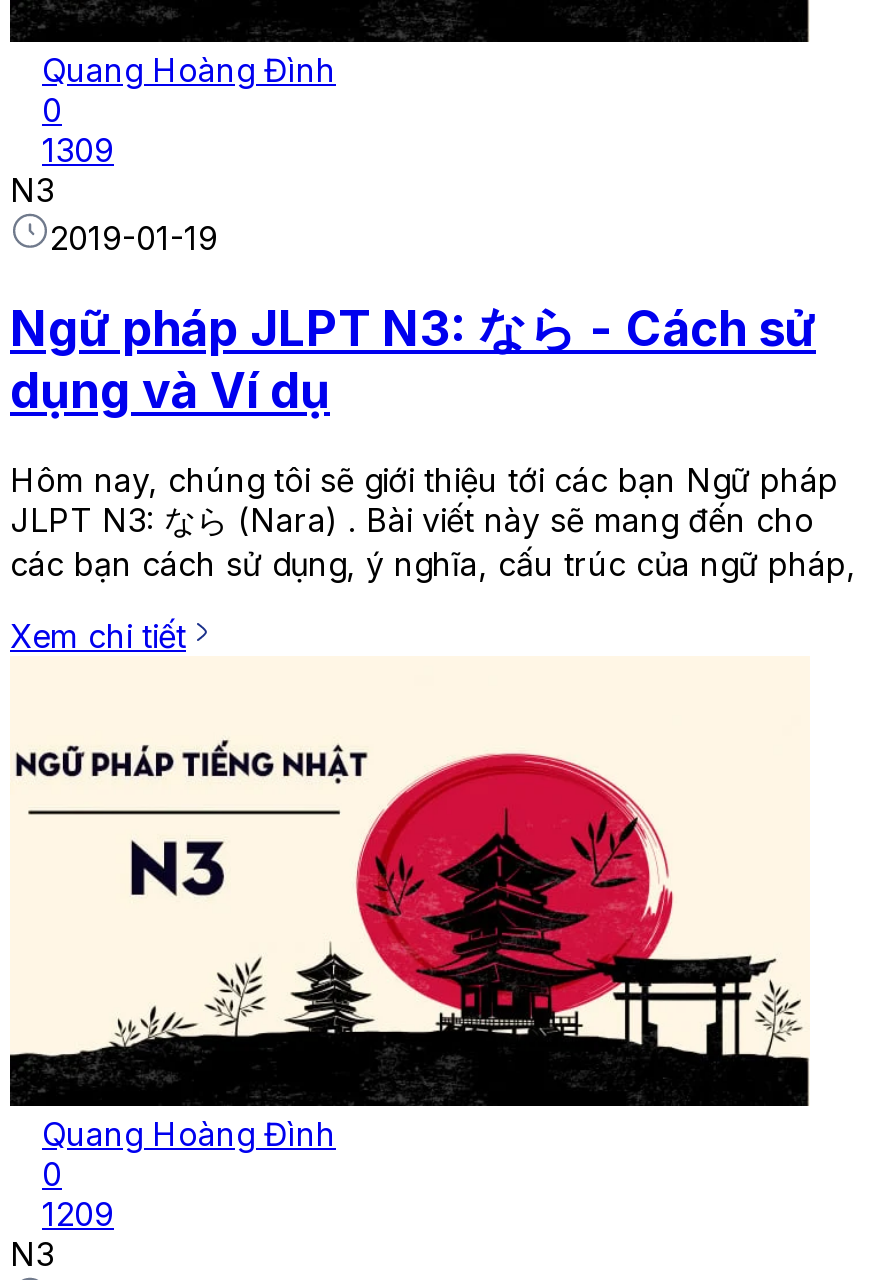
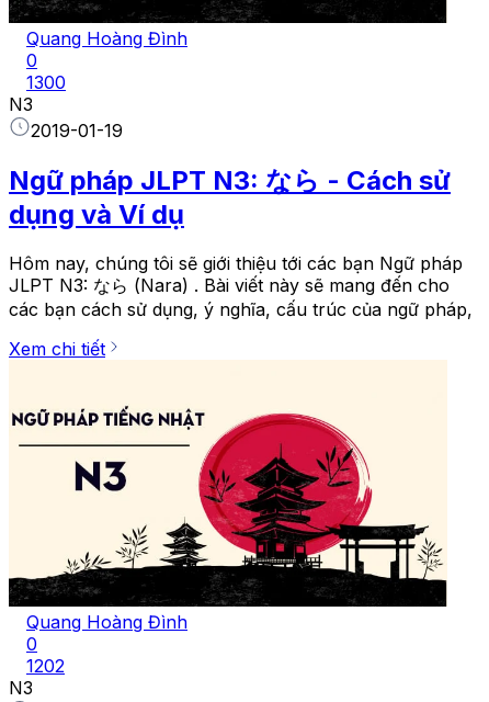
[42,131,114,171] 1309 -> [26,72,66,94] 1300
[42,1195,114,1235] 1209 -> [26,655,65,677] 1202

